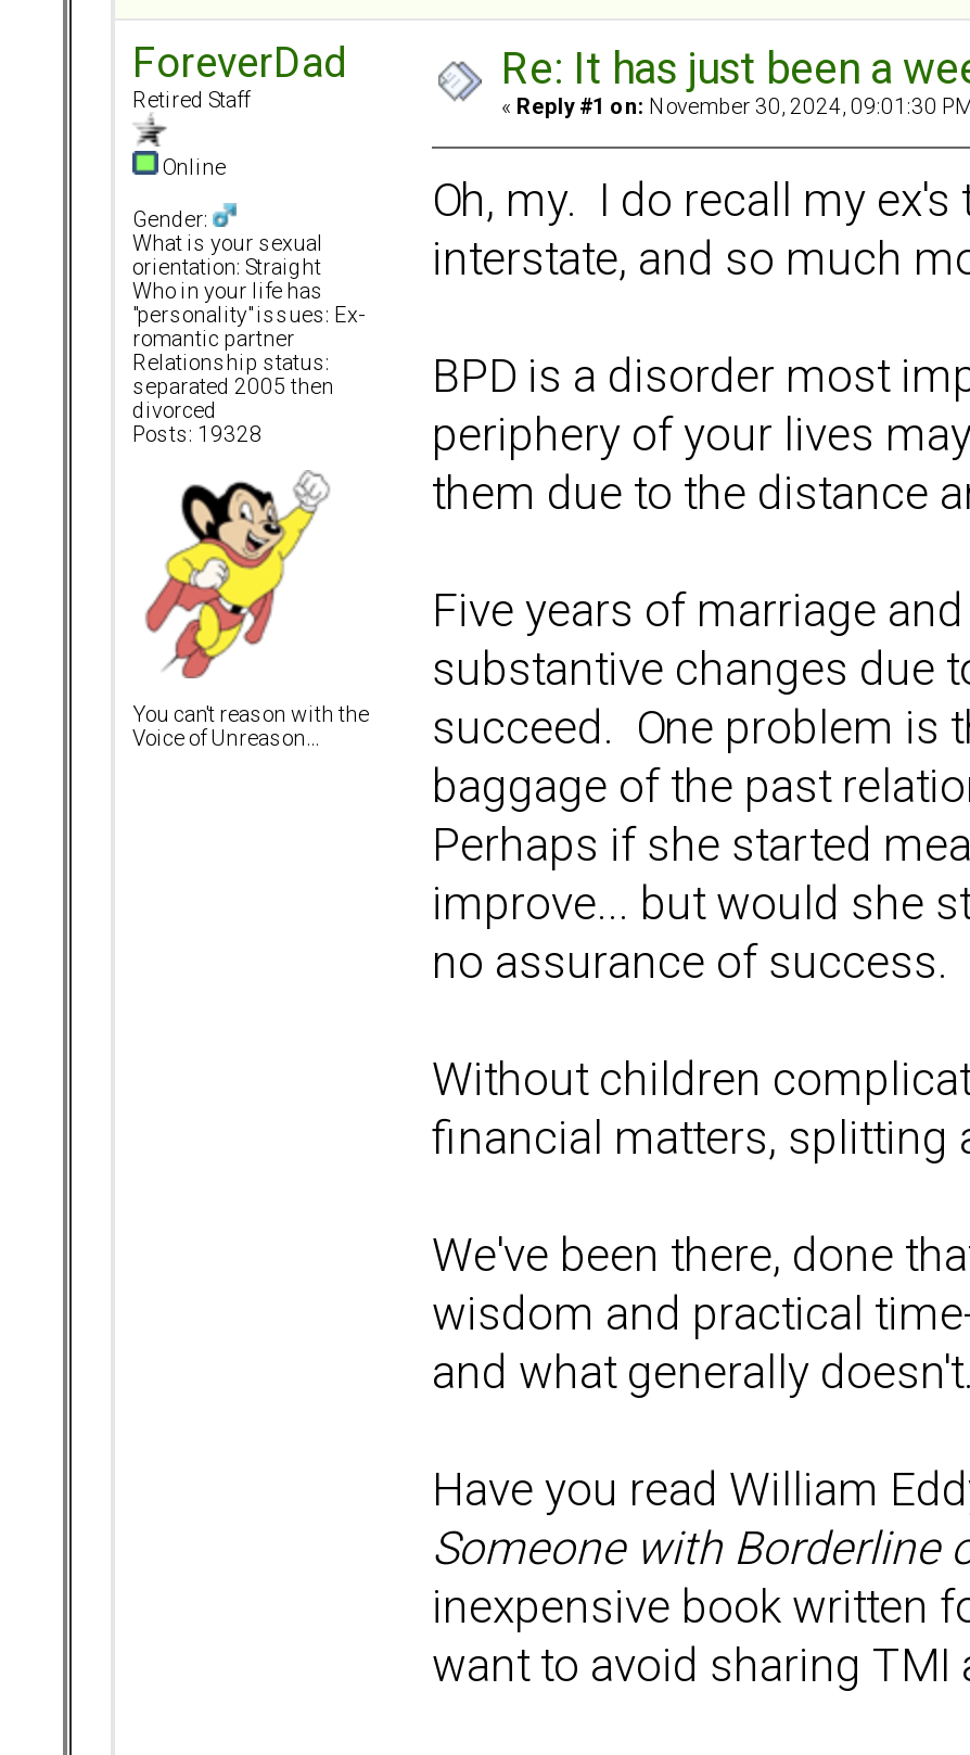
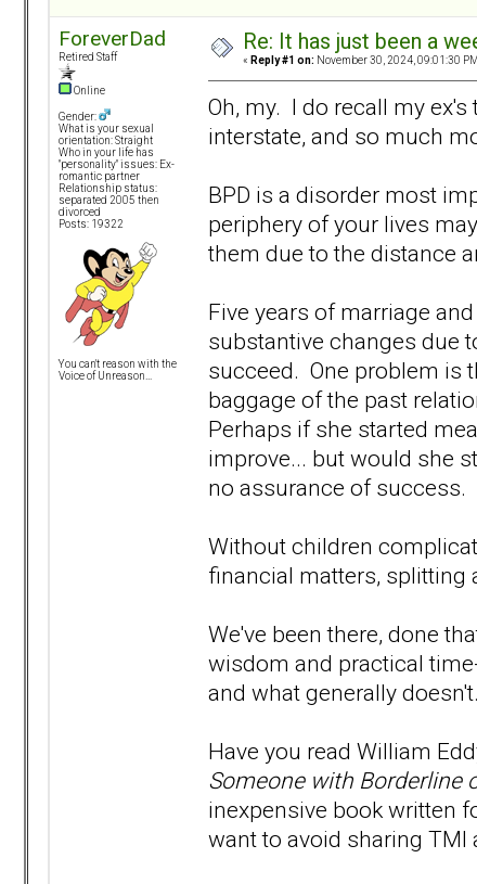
[132,423,263,447] Posts: 19328 -> [59,219,124,230] Posts: 19322

